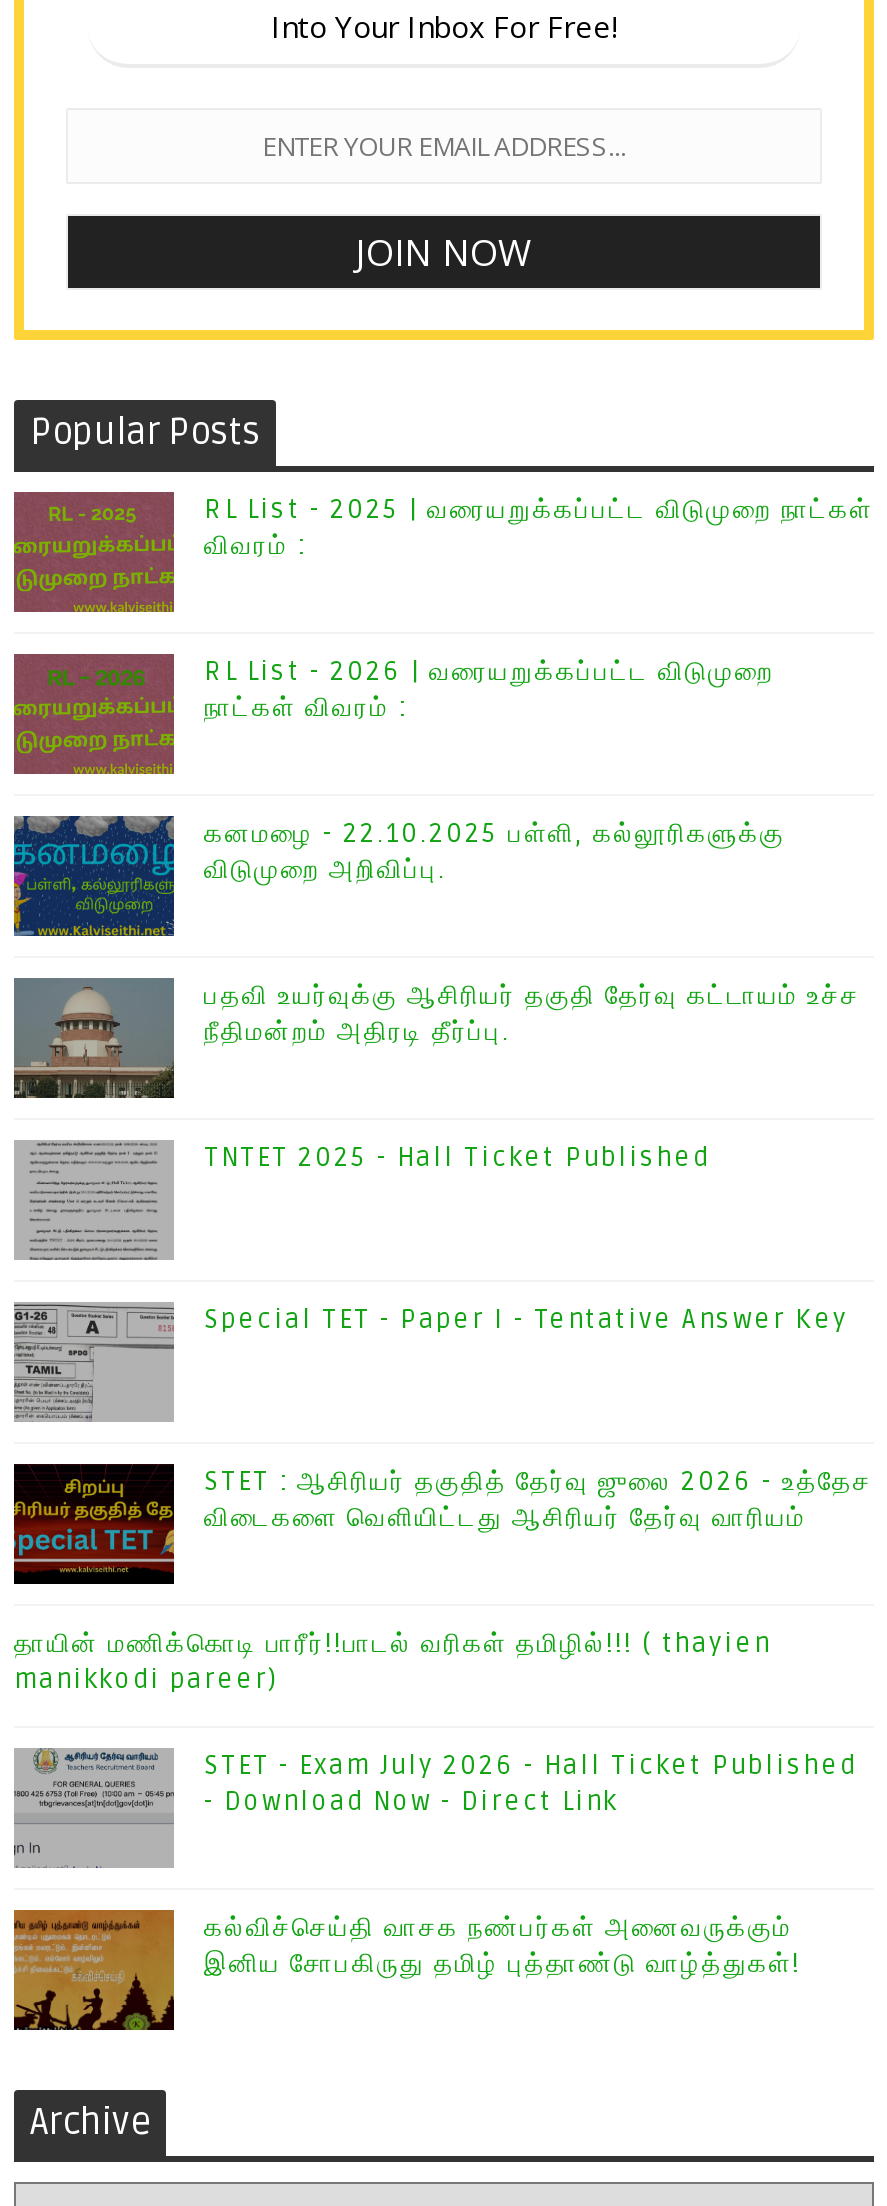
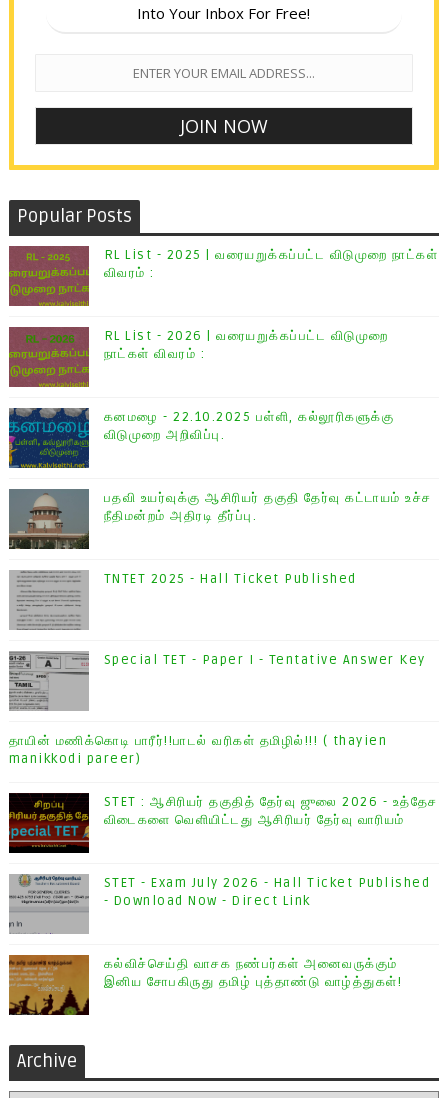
moved [12,1464,872,1584] -> [8,793,438,853]: [image] | STET : ஆசிரியர் தகுதித் தேர்வு ஜுலை 2026 - உத்தேச | விடைகளை வெளியிட்டது ஆசிரியர் தேர்வு வாரியம்
moved [14,1629,771,1697] -> [9,733,387,767]: தாயின் மணிக்கொடி பாரீர்!!பாடல் வரிகள் தமிழில்!!! ( thayien | manikkodi pareer)

